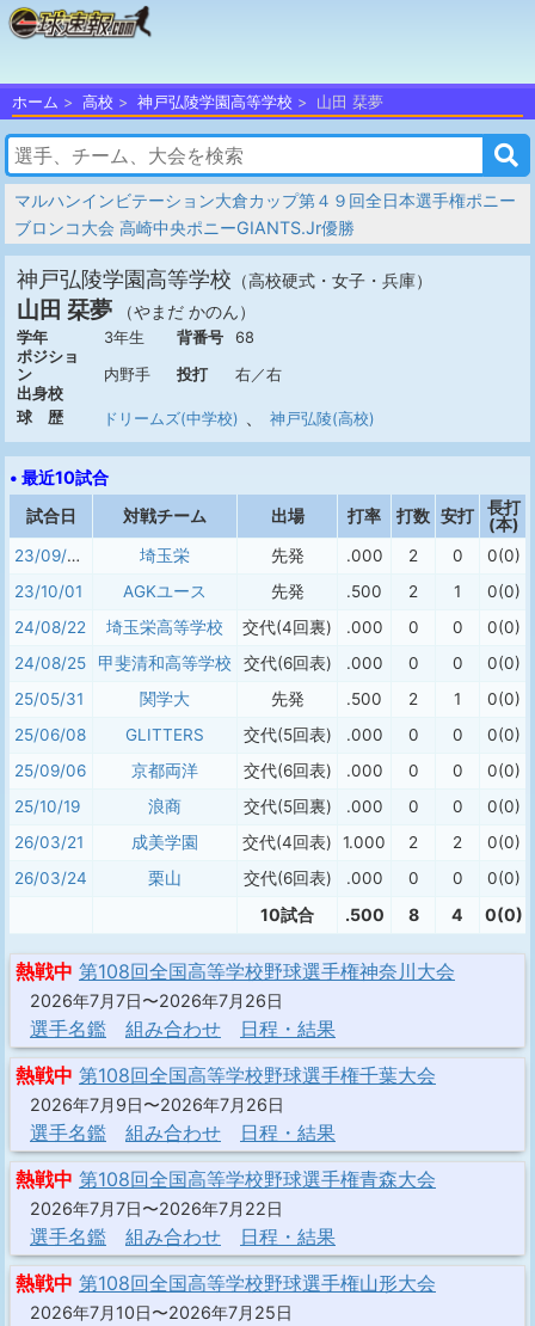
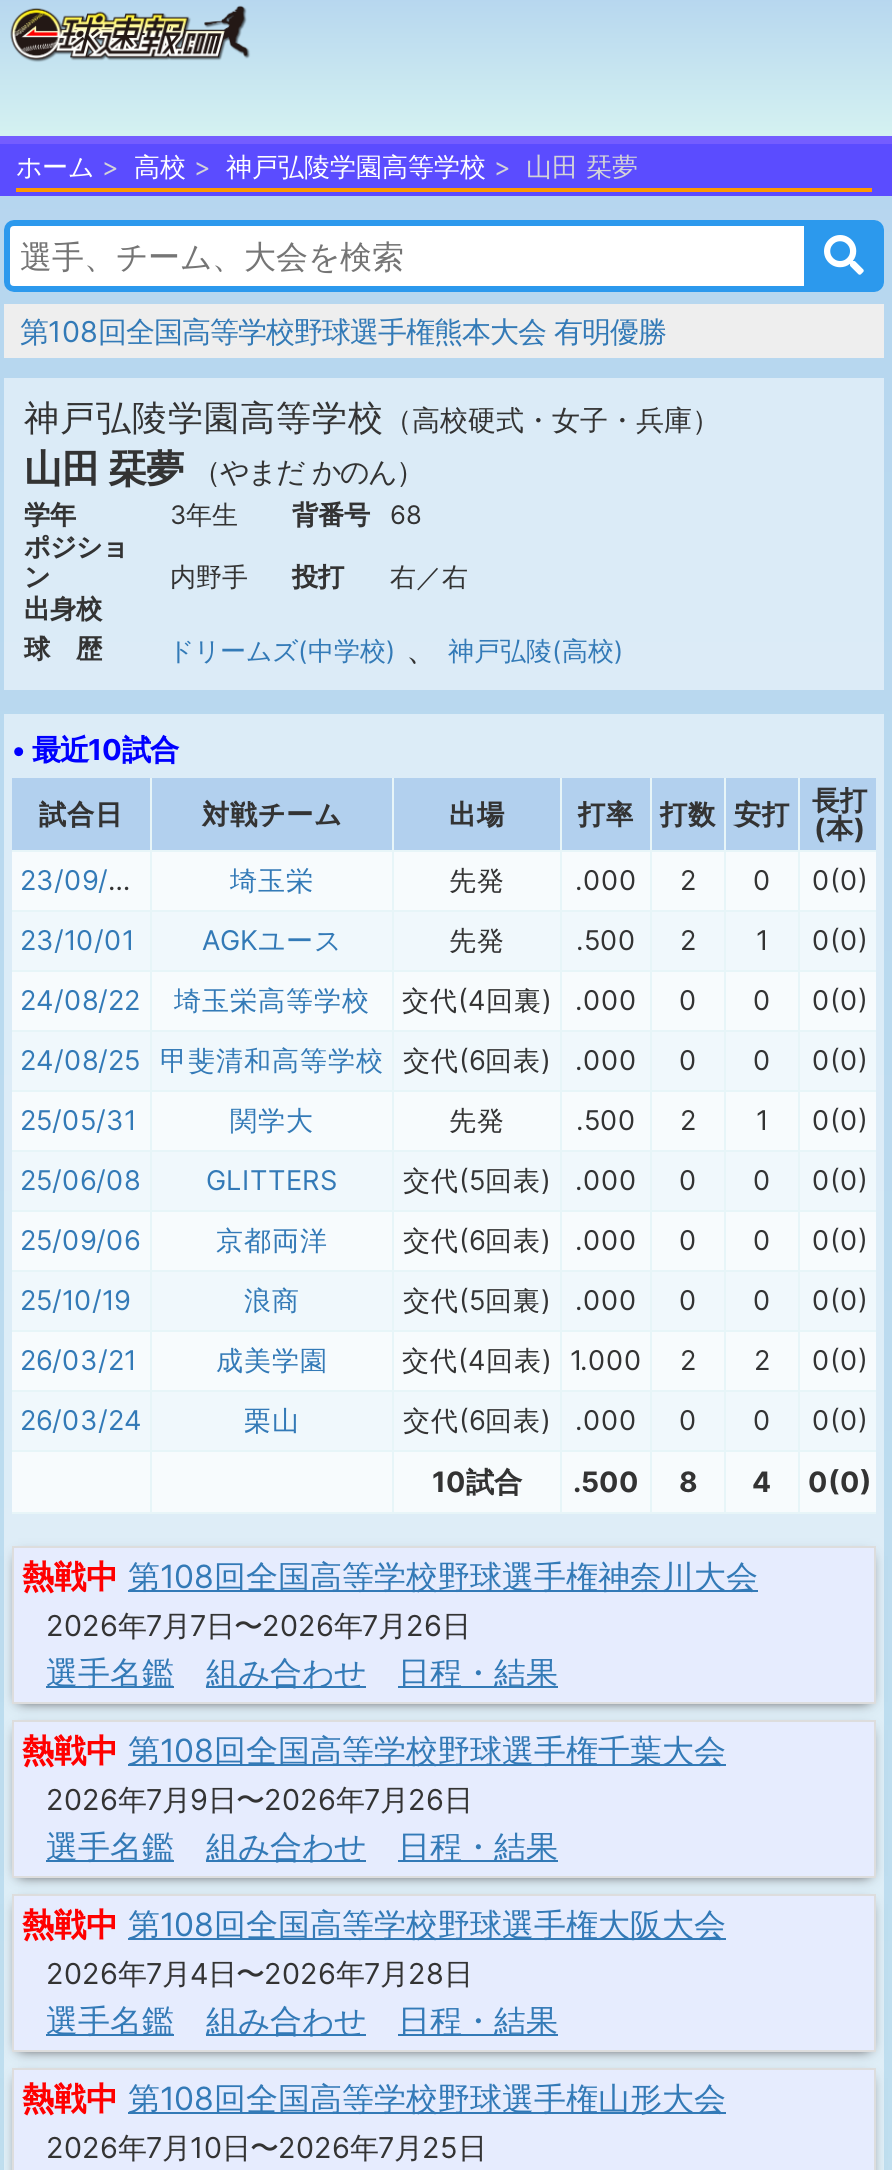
[14,190,516,238] マルハンインビテーション大倉カップ第４９回全日本選手権ポニー | ブロンコ大会 高崎中央ポニーGIANTS.Jr優勝 -> [20,314,666,348] 第108回全国高等学校野球選手権熊本大会 有明優勝
[16,1167,436,1191] 熱戦中 第108回全国高等学校野球選手権青森大会 -> [22,1904,726,1944] 熱戦中 第108回全国高等学校野球選手権大阪大会
[30,1198,283,1218] 2026年7月7日〜2026年7月22日 -> [46,1956,472,1990] 2026年7月4日〜2026年7月28日

